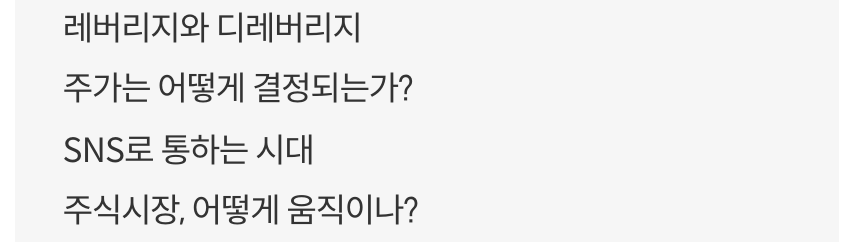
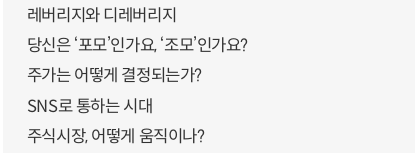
none -> [27,35,248,56] 당신은 ‘포모’인가요, ‘조모’인가요?

